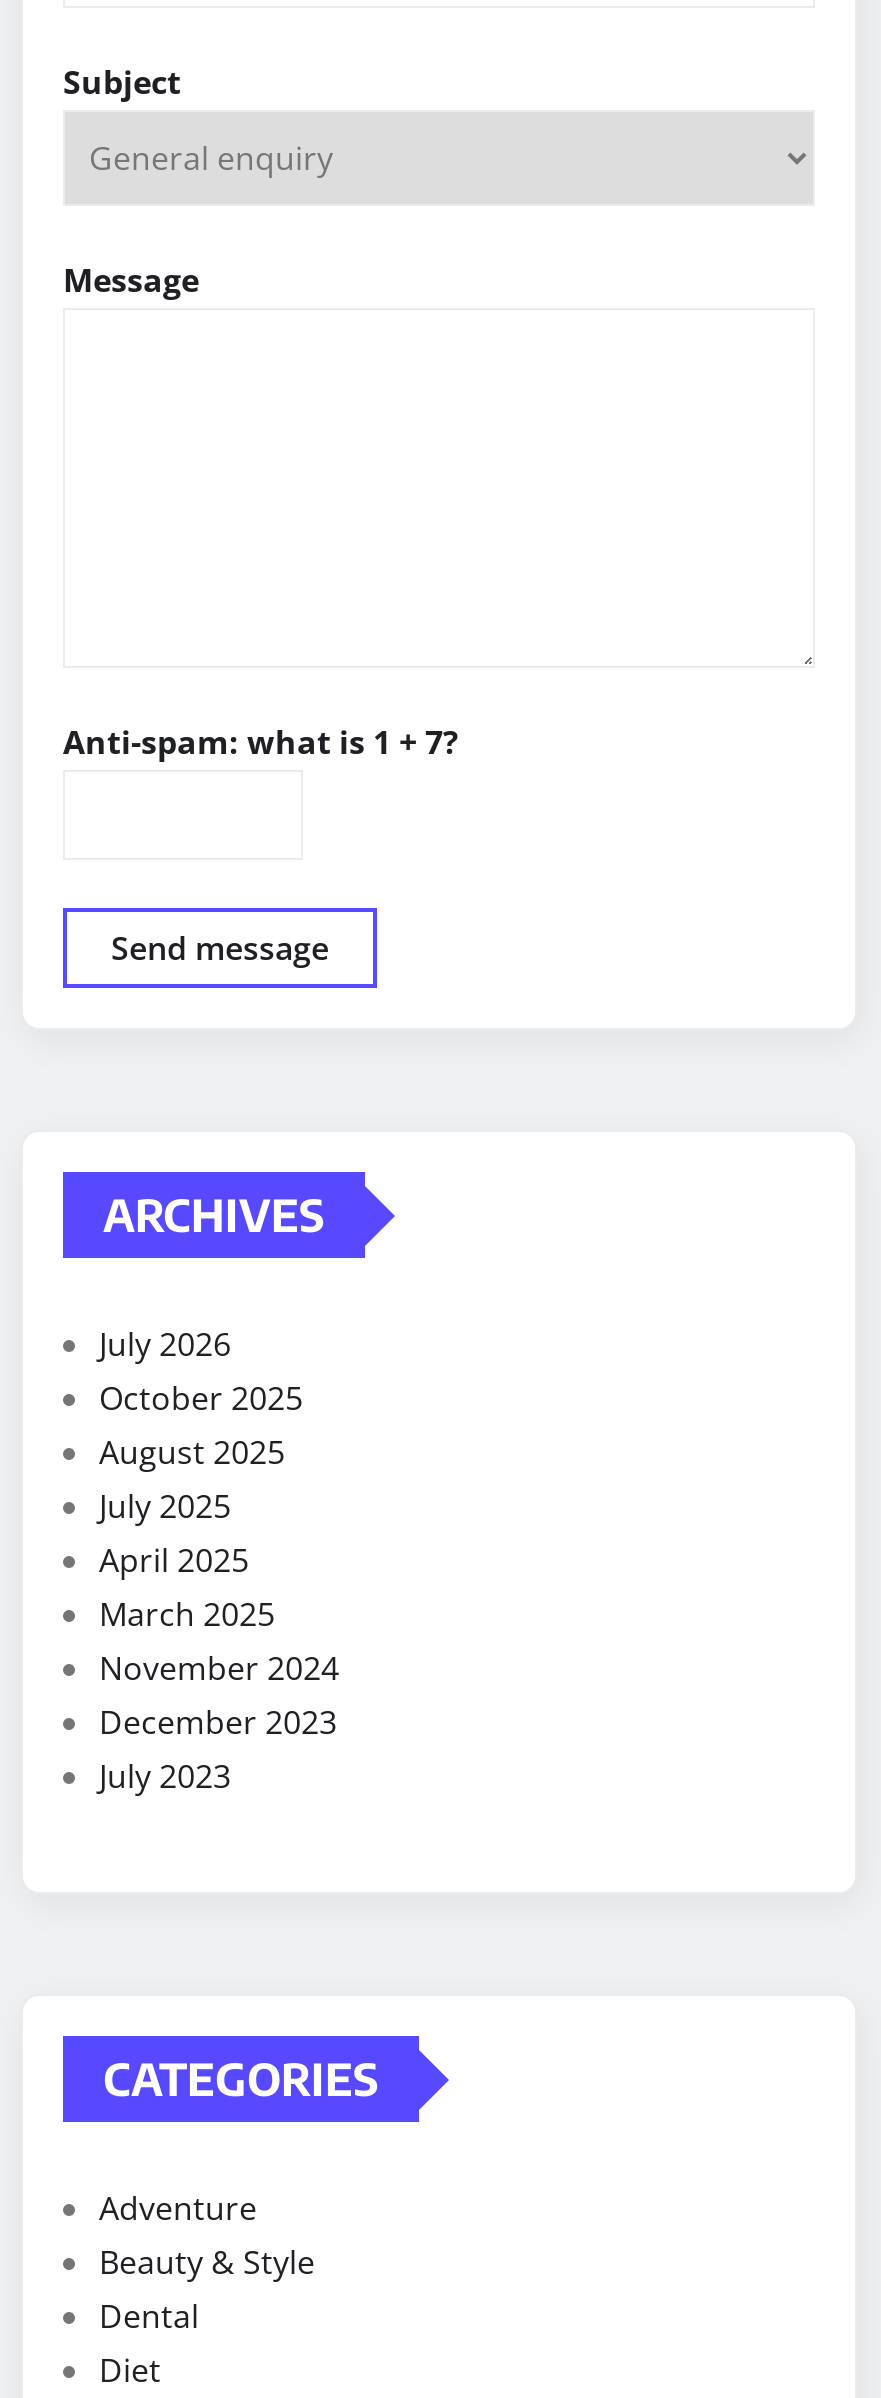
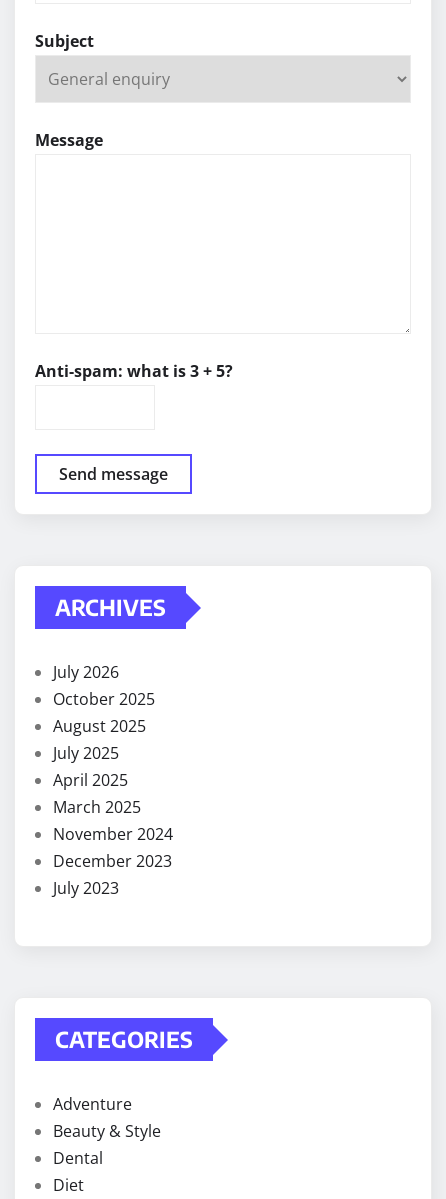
[63,720,459,764] Anti-spam: what is 1 + 7? -> [35,360,233,382] Anti-spam: what is 3 + 5?

